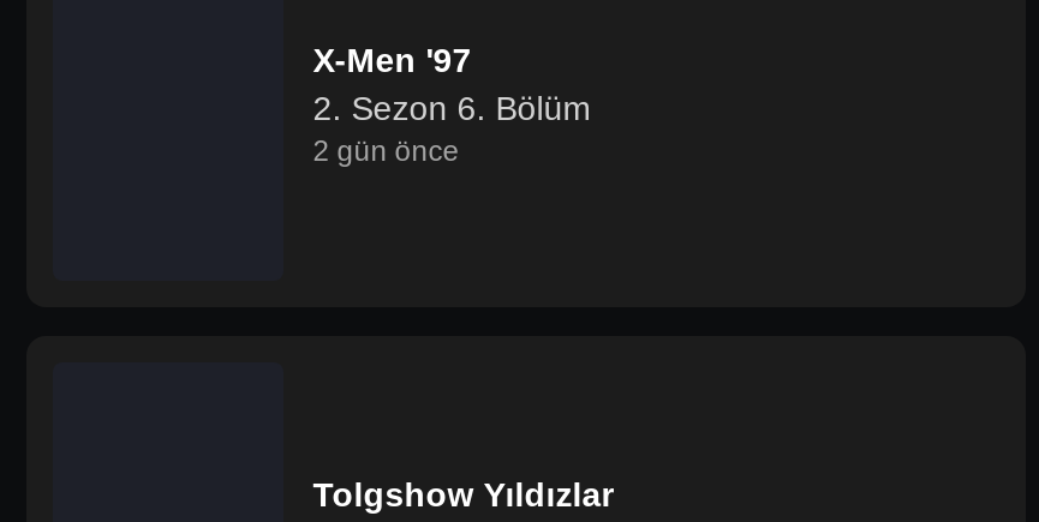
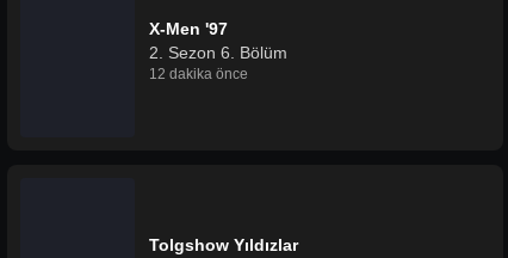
[313,135,459,168] 2 gün önce -> [149,65,248,82] 12 dakika önce

